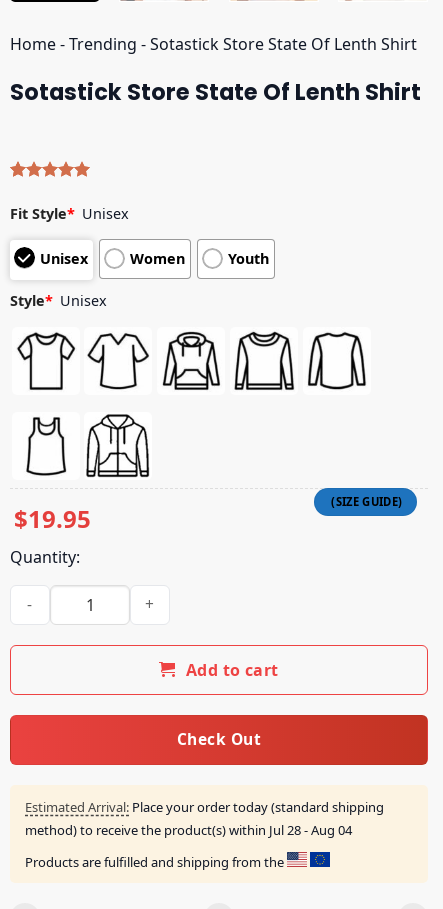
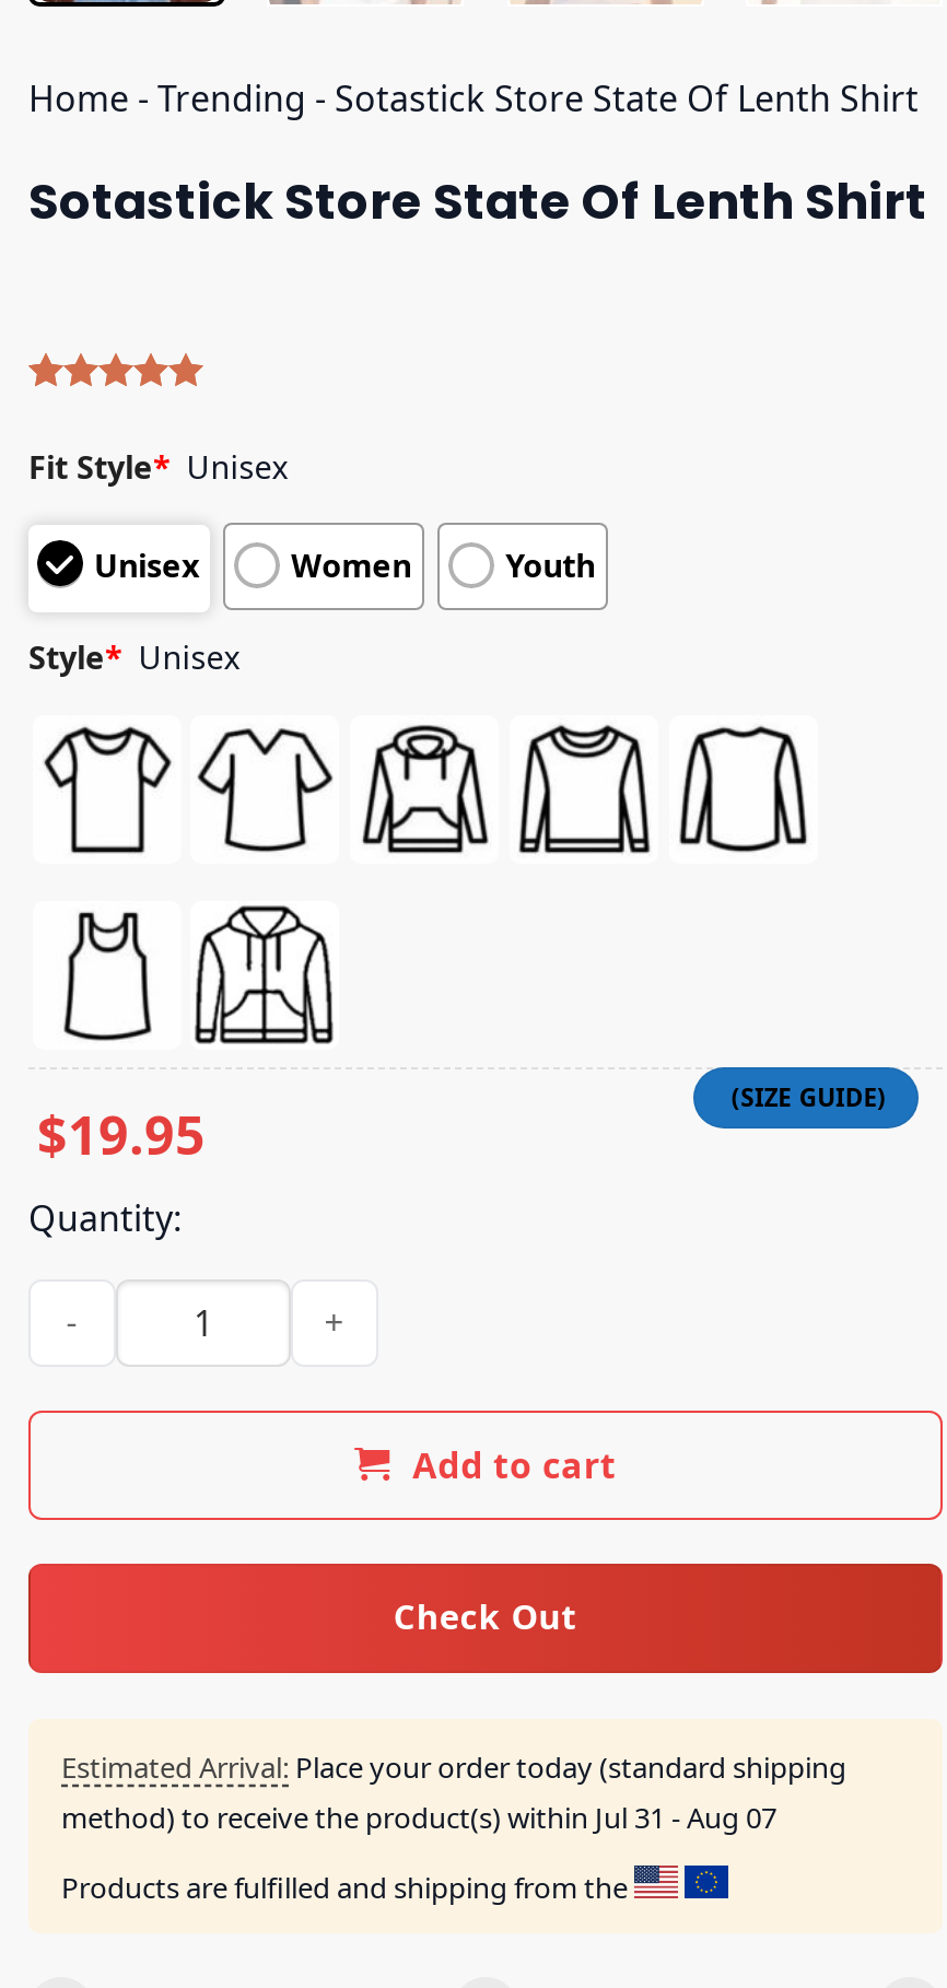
[25,821,352,839] method) to receive the product(s) within Jul 28 - Aug 04 -> [61,1797,776,1836] method) to receive the product(s) within Jul 31 - Aug 07

